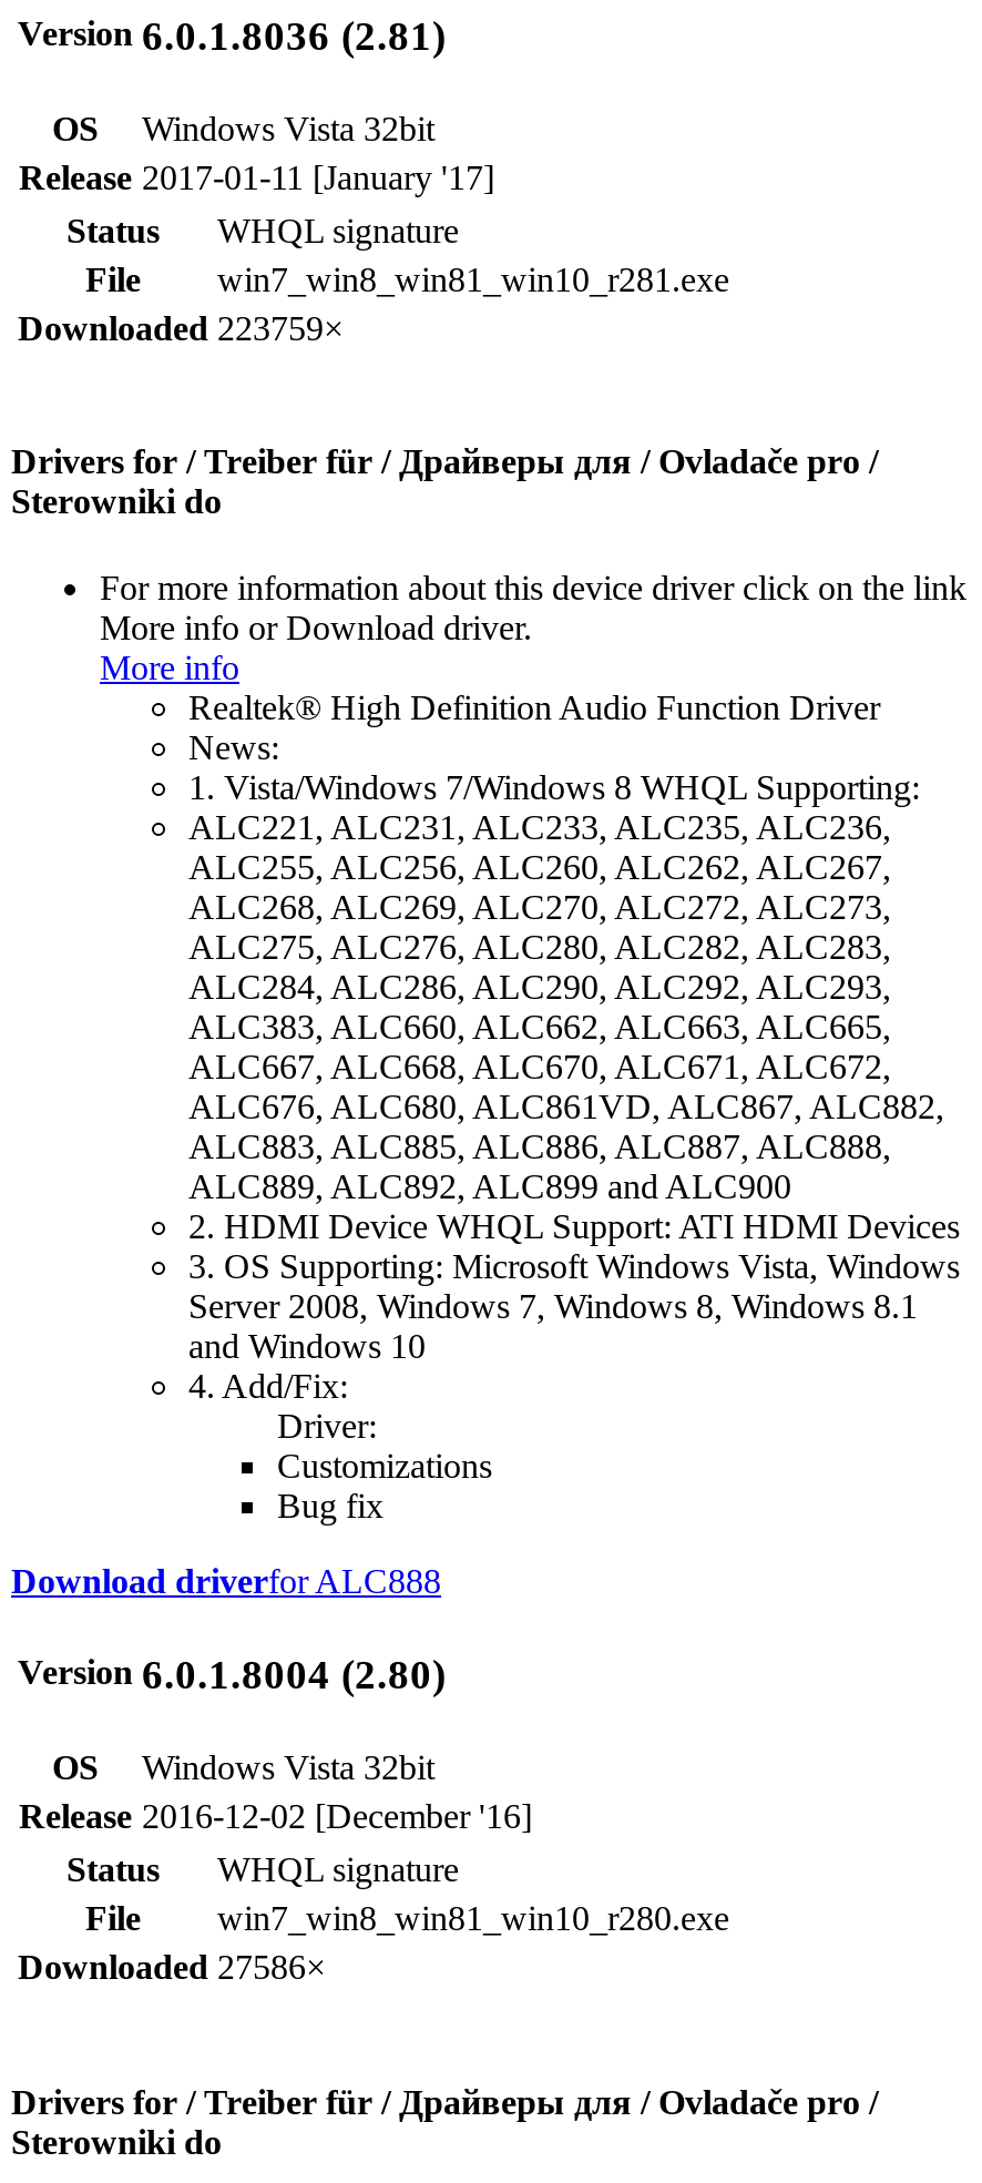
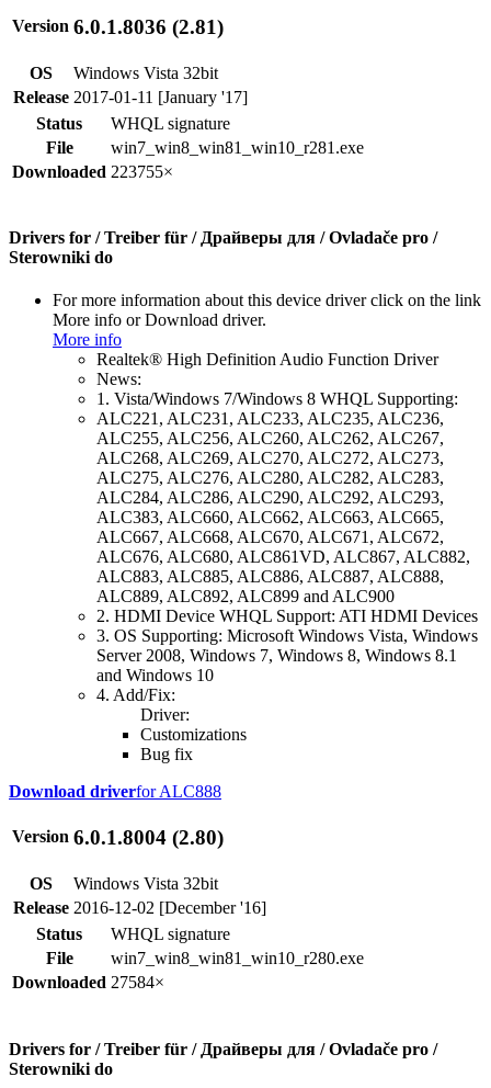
[18,309,344,347] Downloaded 223759× -> [12,162,173,181] Downloaded 223755×
[18,1949,326,1987] Downloaded 27586× -> [12,973,164,992] Downloaded 27584×

